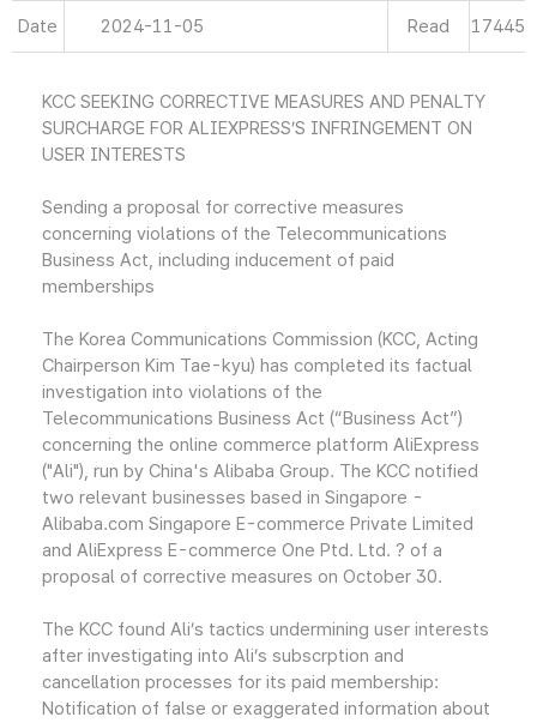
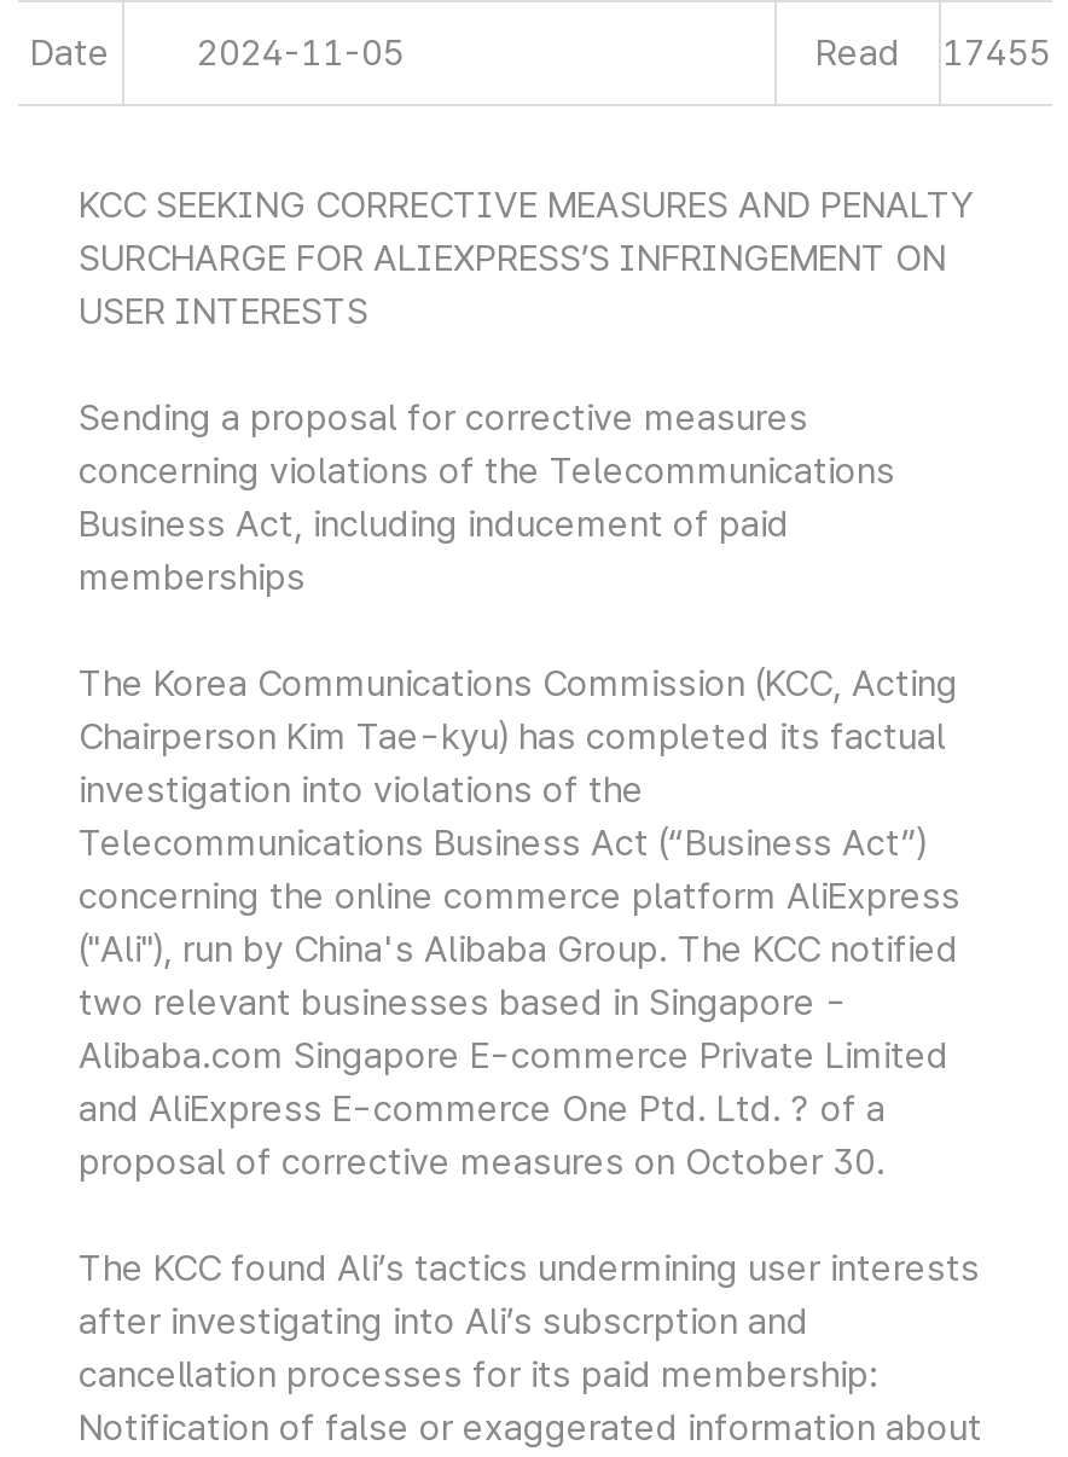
[408,16,524,37] Read 17445 -> [815,31,1051,75] Read 17455

